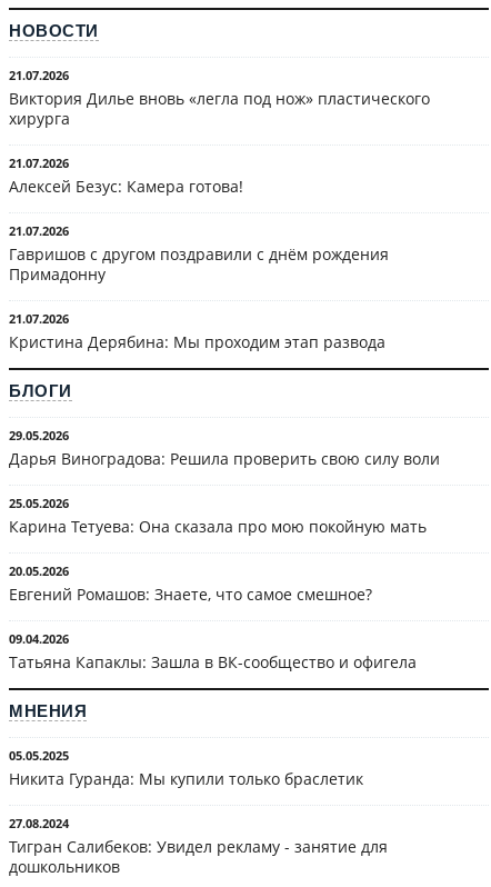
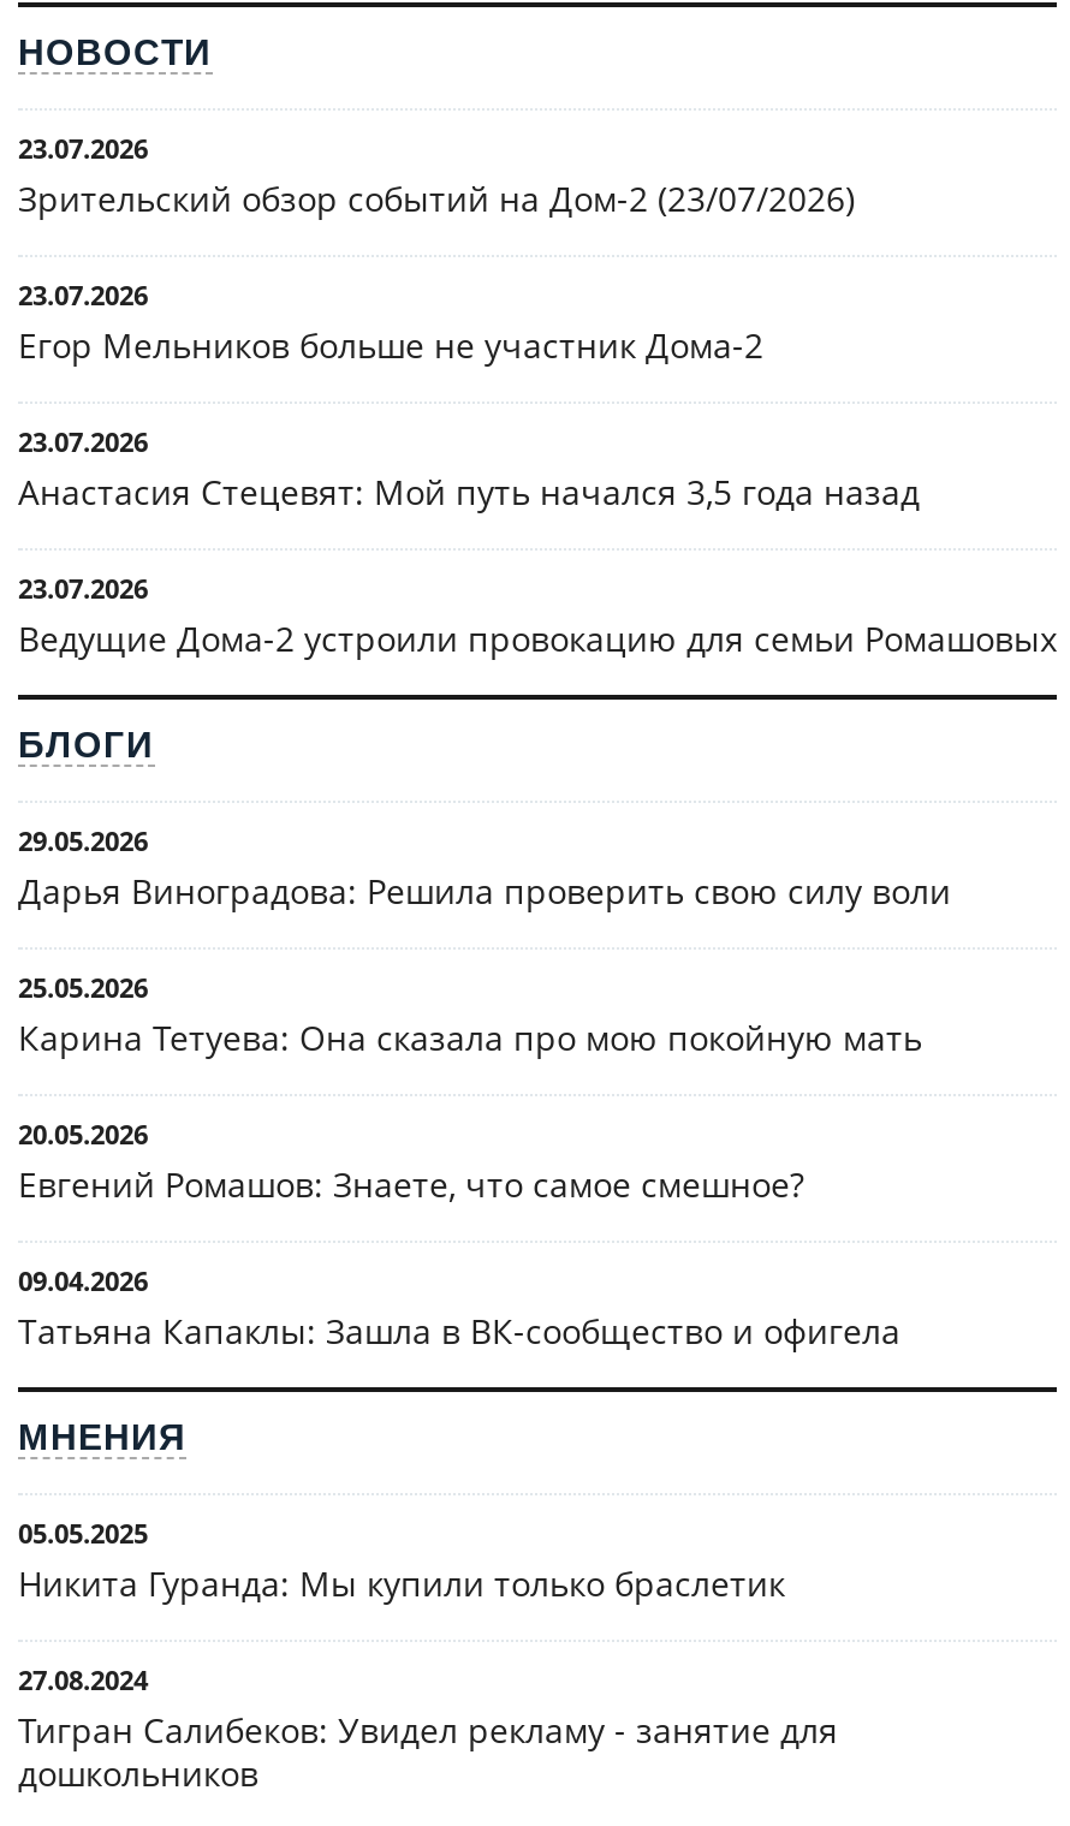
[9,66,430,128] 21.07.2026 | Виктория Дилье вновь «легла под нож» пластического | хирурга -> [18,129,855,220] 23.07.2026 | Зрительский обзор событий на Дом-2 (23/07/2026)
[9,154,243,196] 21.07.2026 | Алексей Безус: Камера готова! -> [18,276,763,367] 23.07.2026 | Егор Мельников больше не участник Дома-2
[9,222,389,284] 21.07.2026 | Гавришов с другом поздравили с днём рождения | Примадонну -> [18,422,920,514] 23.07.2026 | Анастасия Стецевят: Мой путь начался 3,5 года назад
[9,310,385,352] 21.07.2026 | Кристина Дерябина: Мы проходим этап развода -> [18,569,1057,660] 23.07.2026 | Ведущие Дома-2 устроили провокацию для семьи Ромашовых

